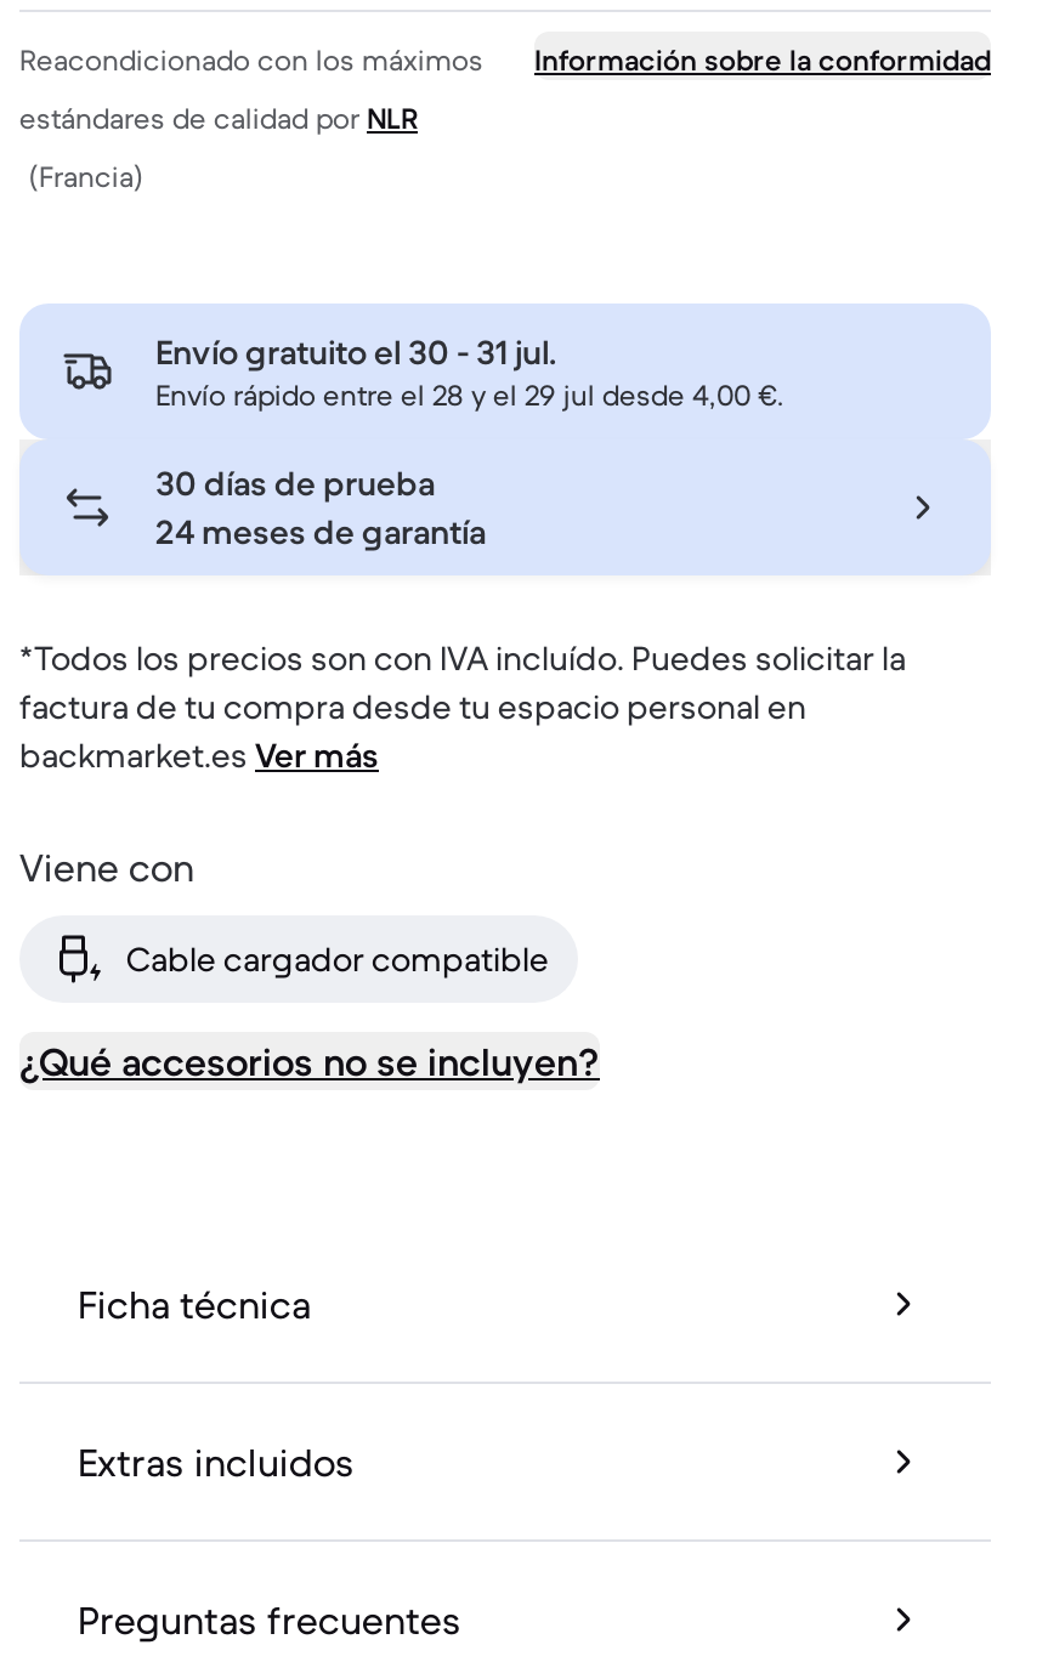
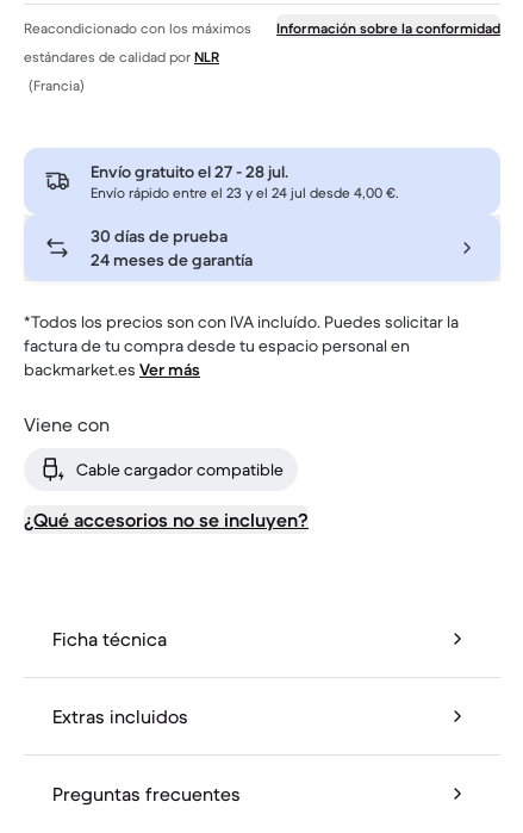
[155,331,556,374] Envío gratuito el 30 - 31 jul. -> [91,161,288,183] Envío gratuito el 27 - 28 jul.
[155,377,784,413] Envío rápido entre el 28 y el 29 jul desde 4,00 €. -> [91,184,399,202] Envío rápido entre el 23 y el 24 jul desde 4,00 €.

